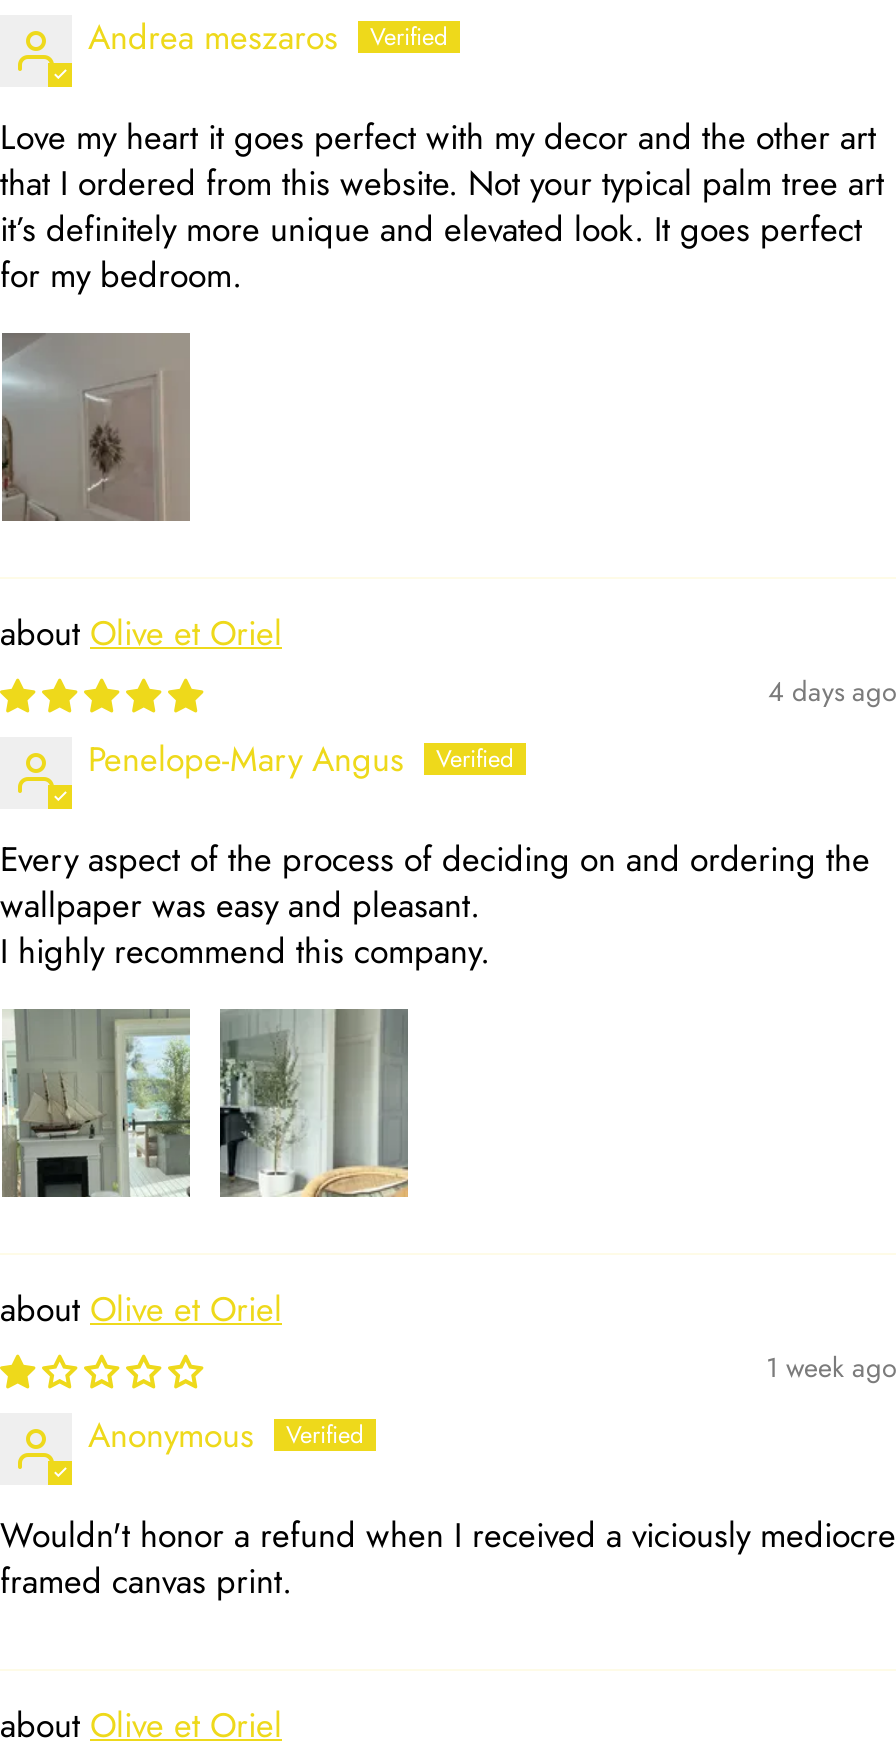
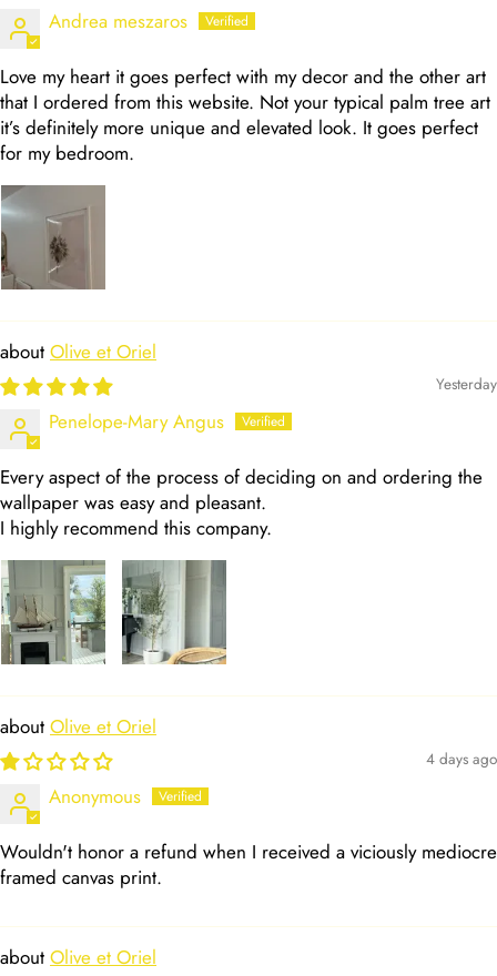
[768,672,896,712] 4 days ago -> [436,373,497,395] Yesterday
[766,1348,896,1388] 1 week ago -> [426,748,497,770] 4 days ago

